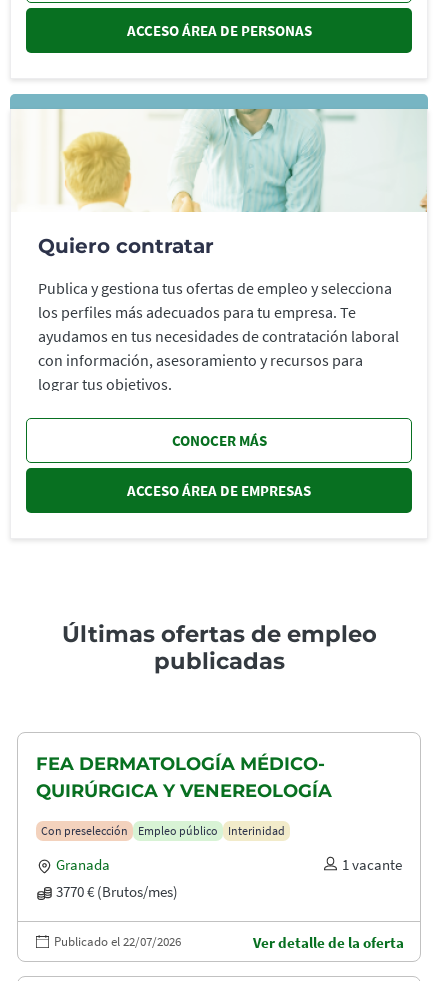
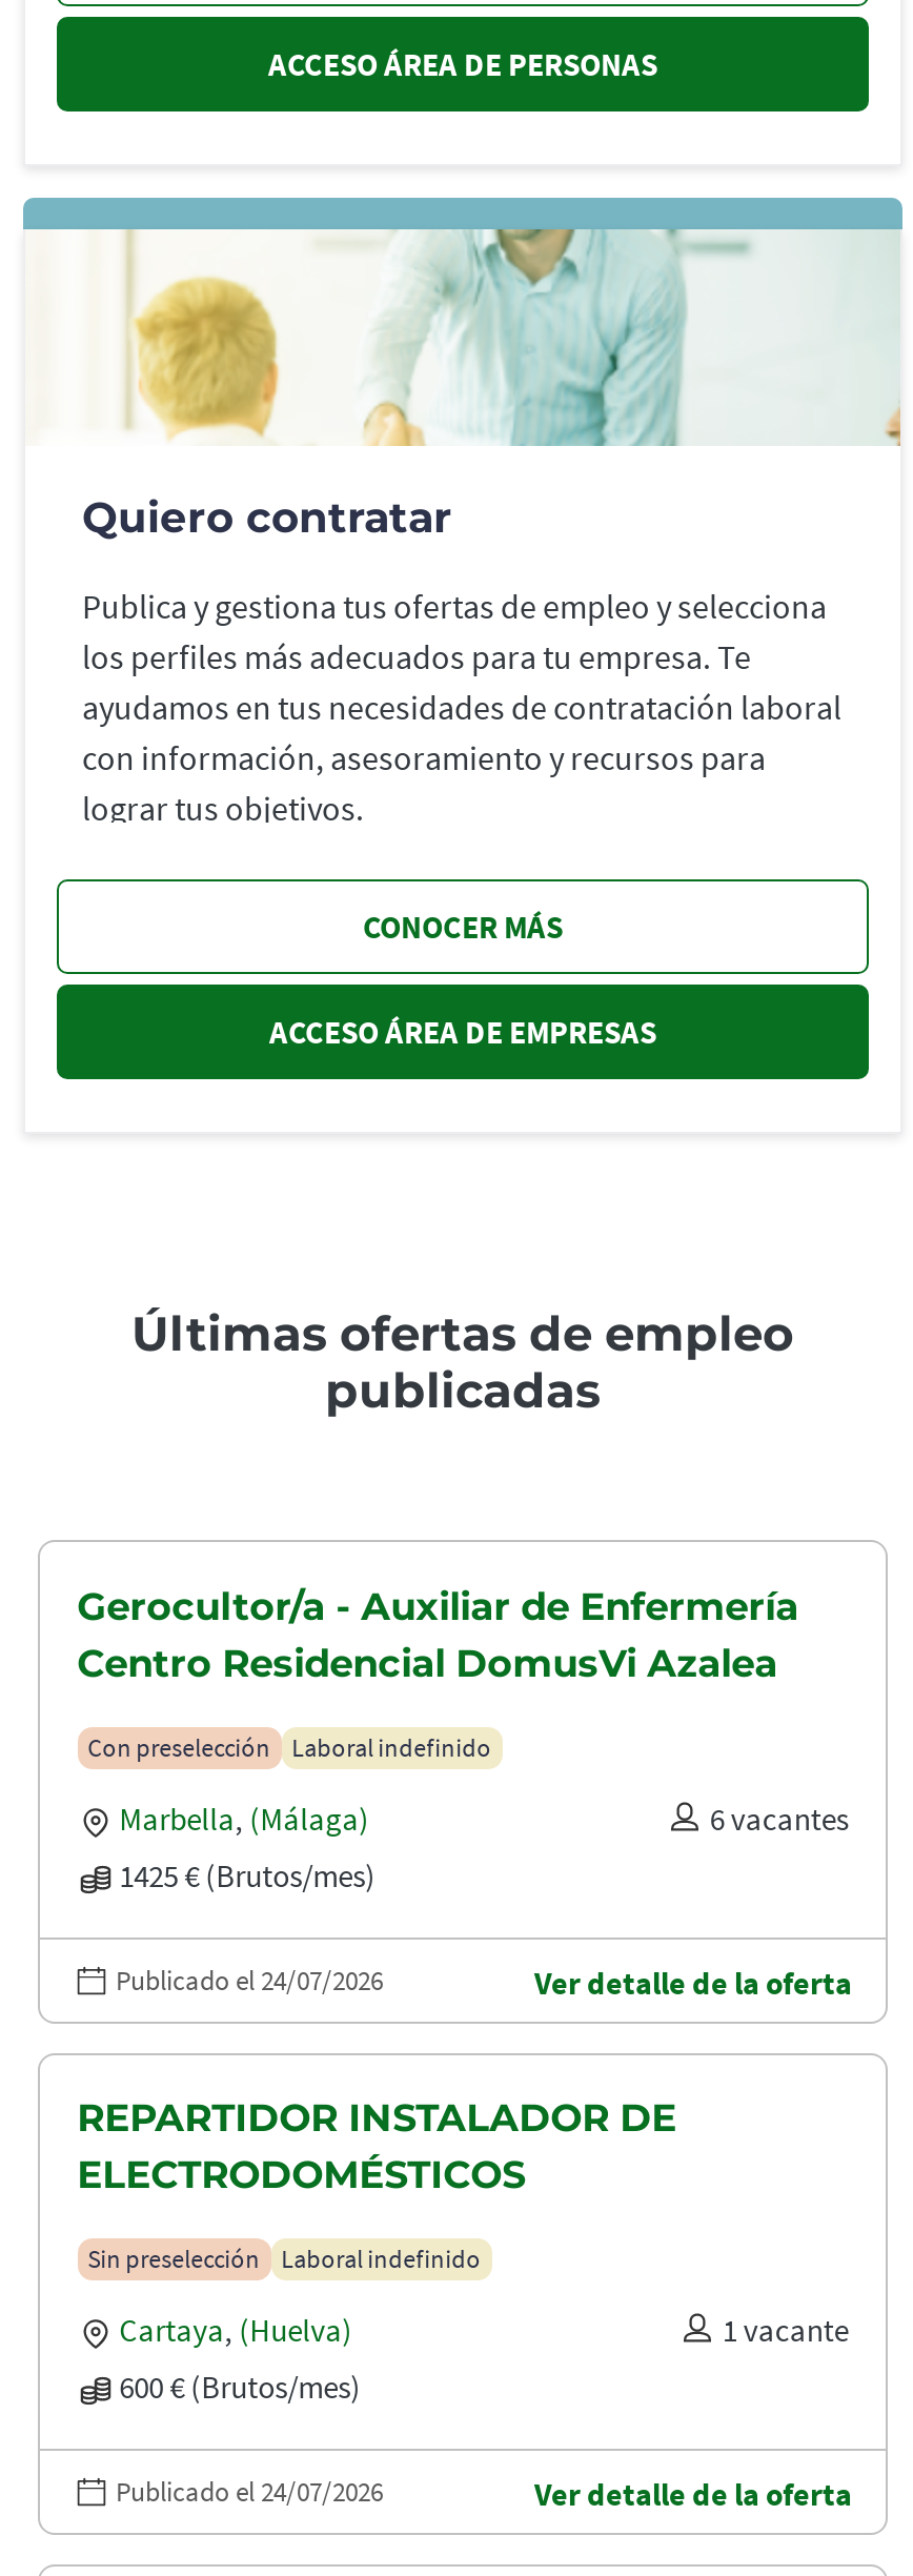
[36,753,332,802] FEA DERMATOLOGÍA MÉDICO- | QUIRÚRGICA Y VENEREOLOGÍA -> [77,1583,799,1686] Gerocultor/a - Auxiliar de Enfermería | Centro Residencial DomusVi Azalea
[56,823,285,874] Empleo público | Interinidad | Granada -> [77,1731,852,2350] Laboral indefinido | Marbella, (Málaga) | 6 vacantes | 1425 € (Brutos/mes) | Publicado el 24/07/2026 | Ver detalle de la oferta | REPARTIDOR INSTALADOR DE | ELECTRODOMÉSTICOS | Sin preselección | Laboral indefinido | Cartaya, (Huelva)
[56,882,178,901] 3770 € (Brutos/mes) -> [119,2367,361,2407] 600 € (Brutos/mes)
[54,933,181,950] Publicado el 22/07/2026 -> [116,2474,383,2510] Publicado el 24/07/2026

